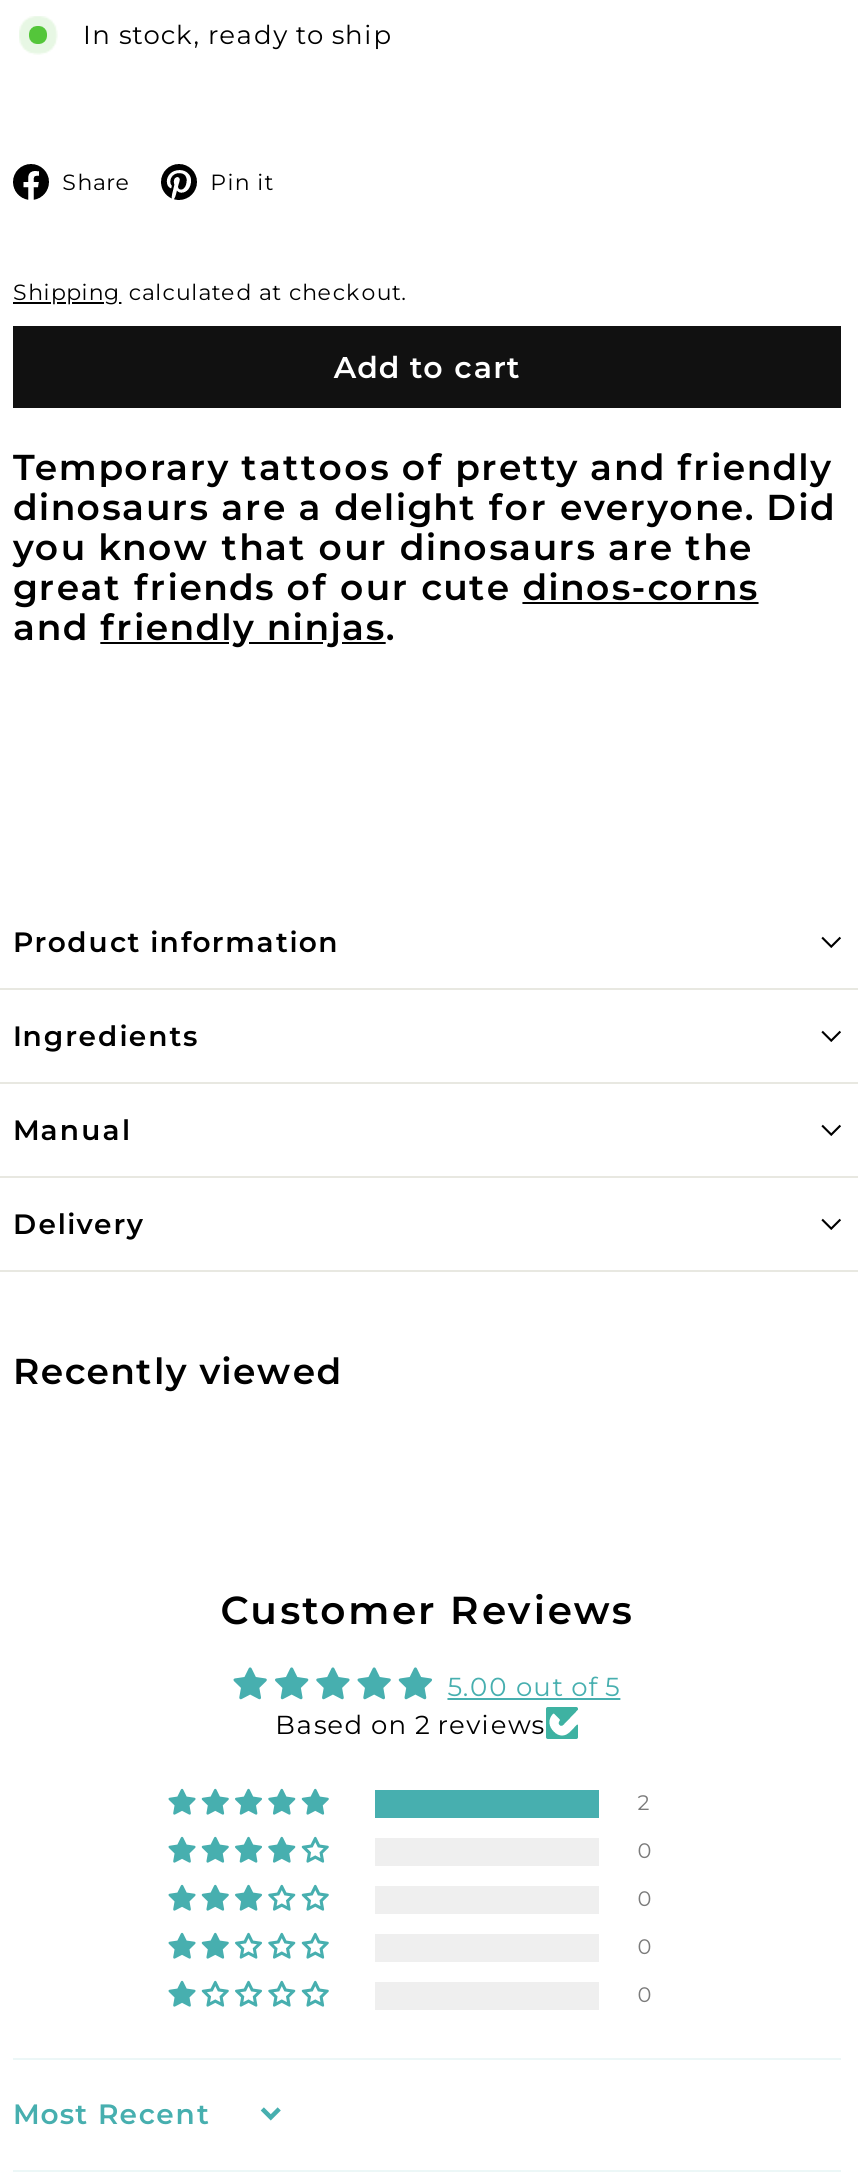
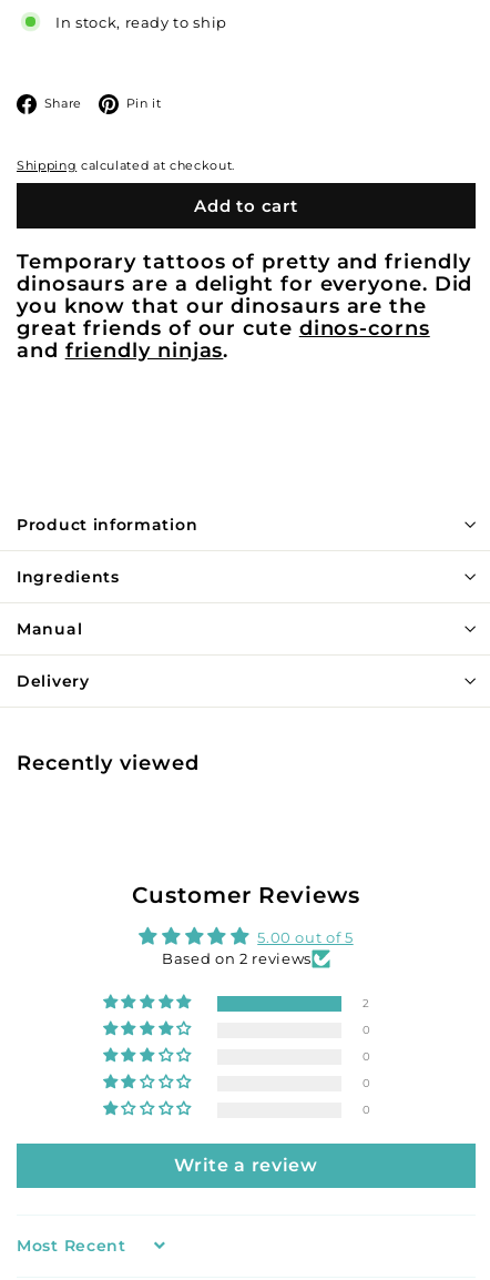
none -> [174,1155,318,1176] Write a review

